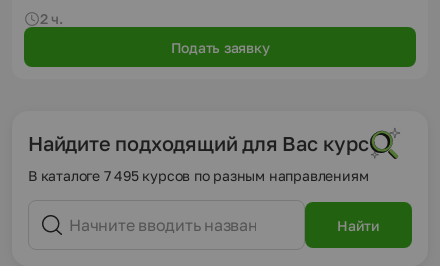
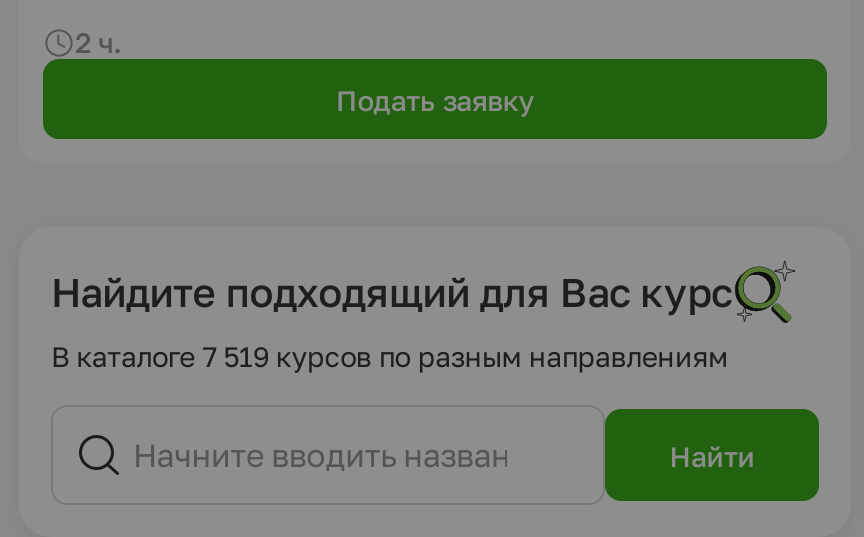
[28,167,368,184] В каталоге 7 495 курсов по разным направлениям -> [51,339,728,373] В каталоге 7 519 курсов по разным направлениям

